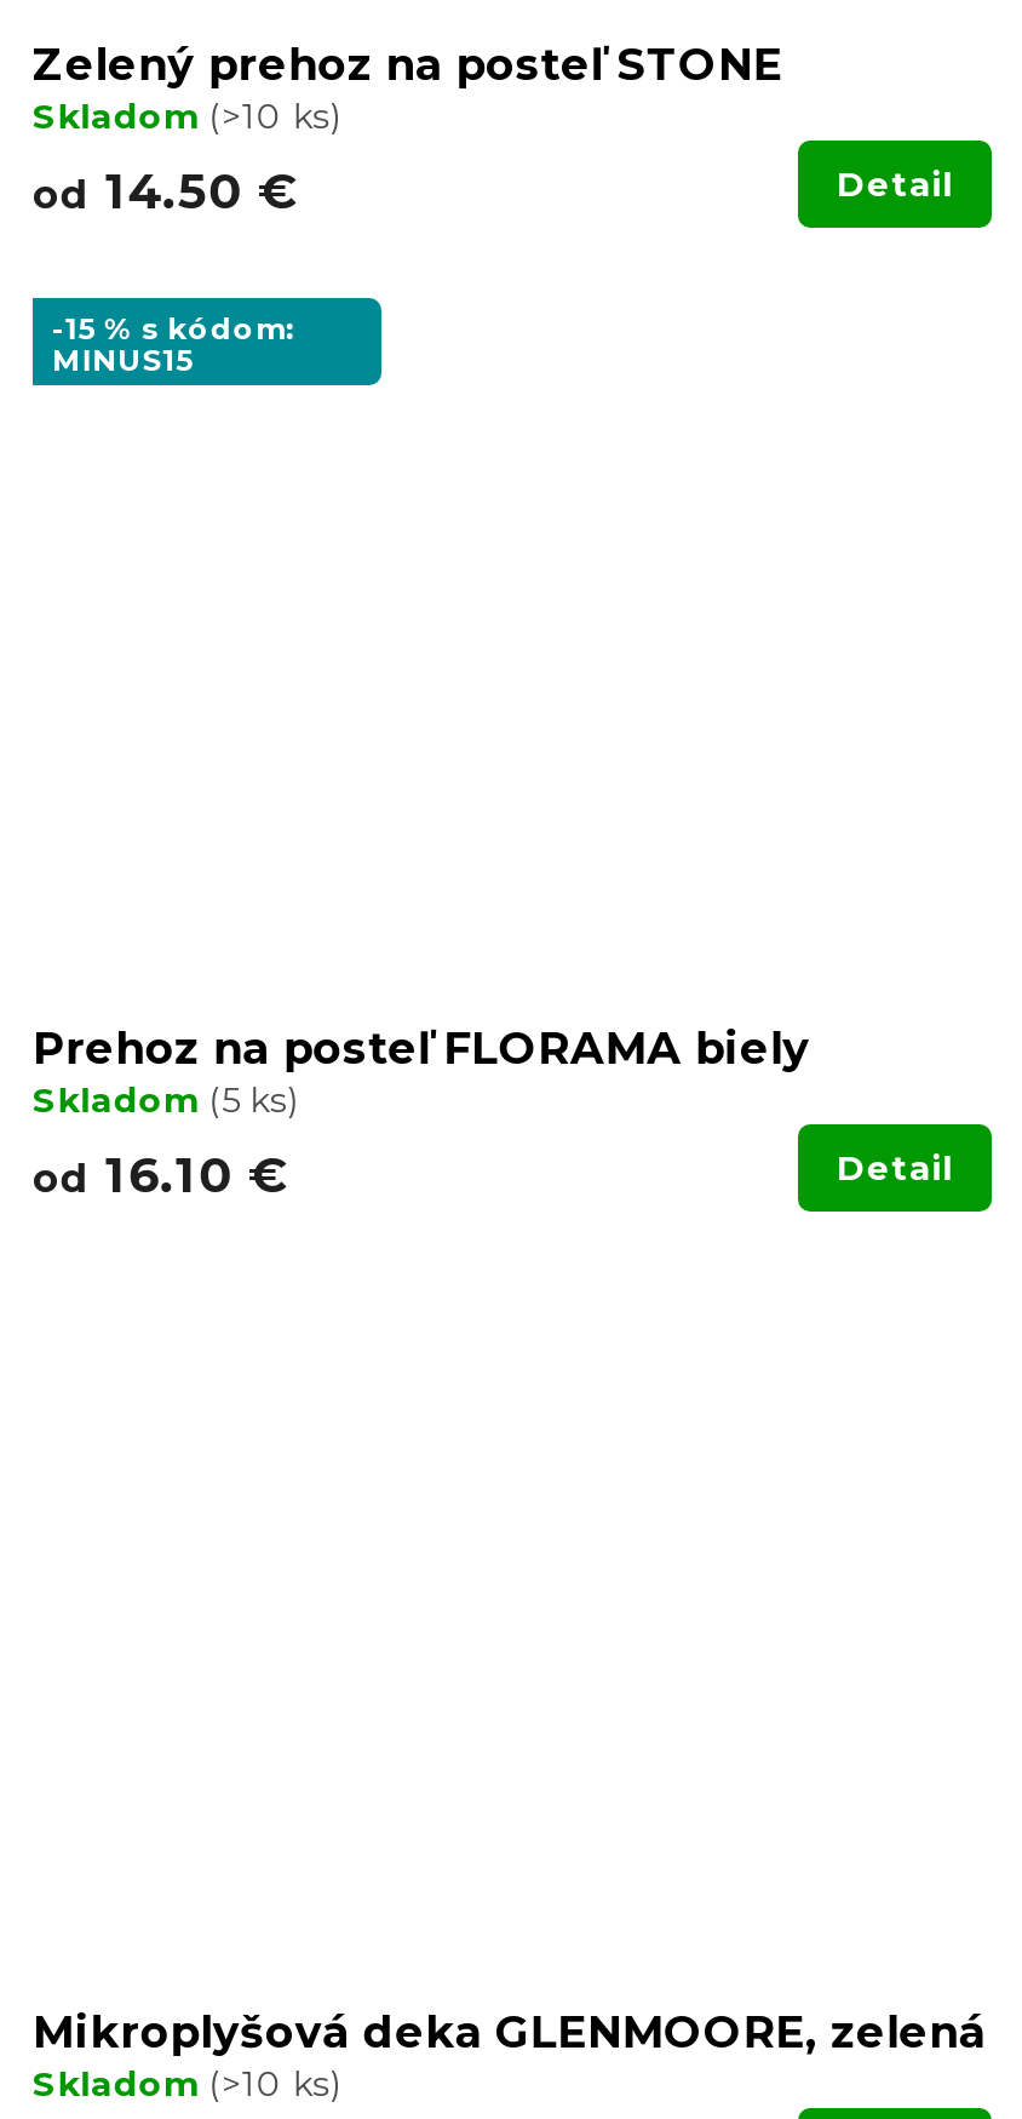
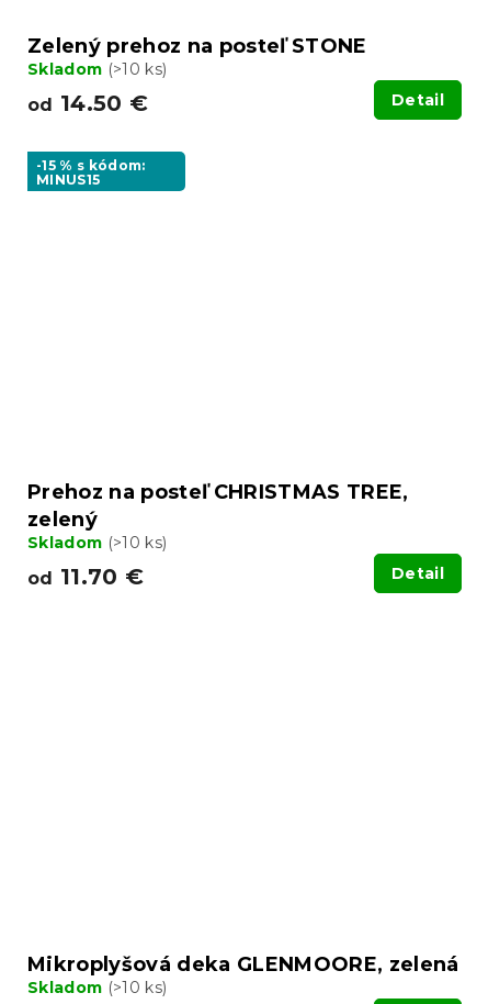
[33,1023,810,1205] Prehoz na posteľ FLORAMA biely | Skladom (5 ks) | od 16.10 € -> [27,480,409,589] Prehoz na posteľ CHRISTMAS TREE, | zelený | Skladom (>10 ks) | od 11.70 €

